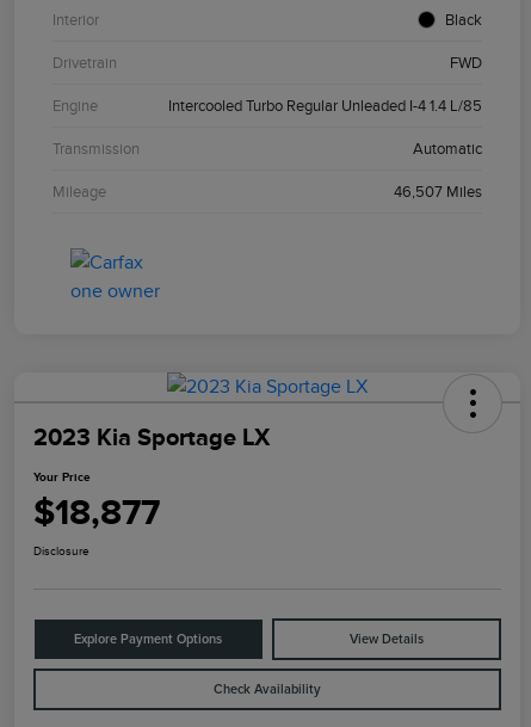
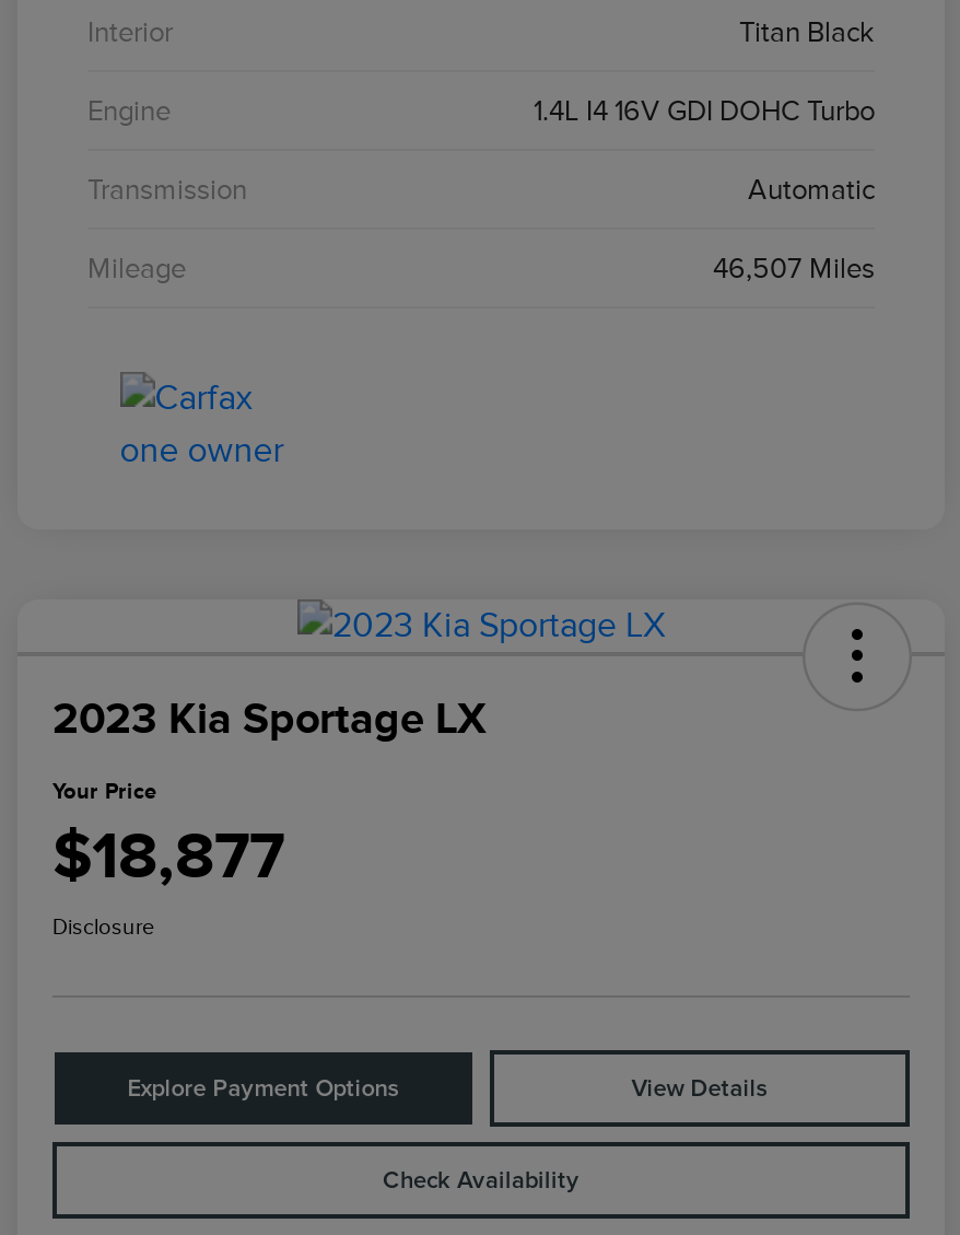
[53,11,482,72] Black | Drivetrain | FWD -> [739,16,875,49] Titan Black
[168,97,482,115] Intercooled Turbo Regular Unleaded I-4 1.4 L/85 -> [534,95,875,127] 1.4L I4 16V GDI DOHC Turbo

